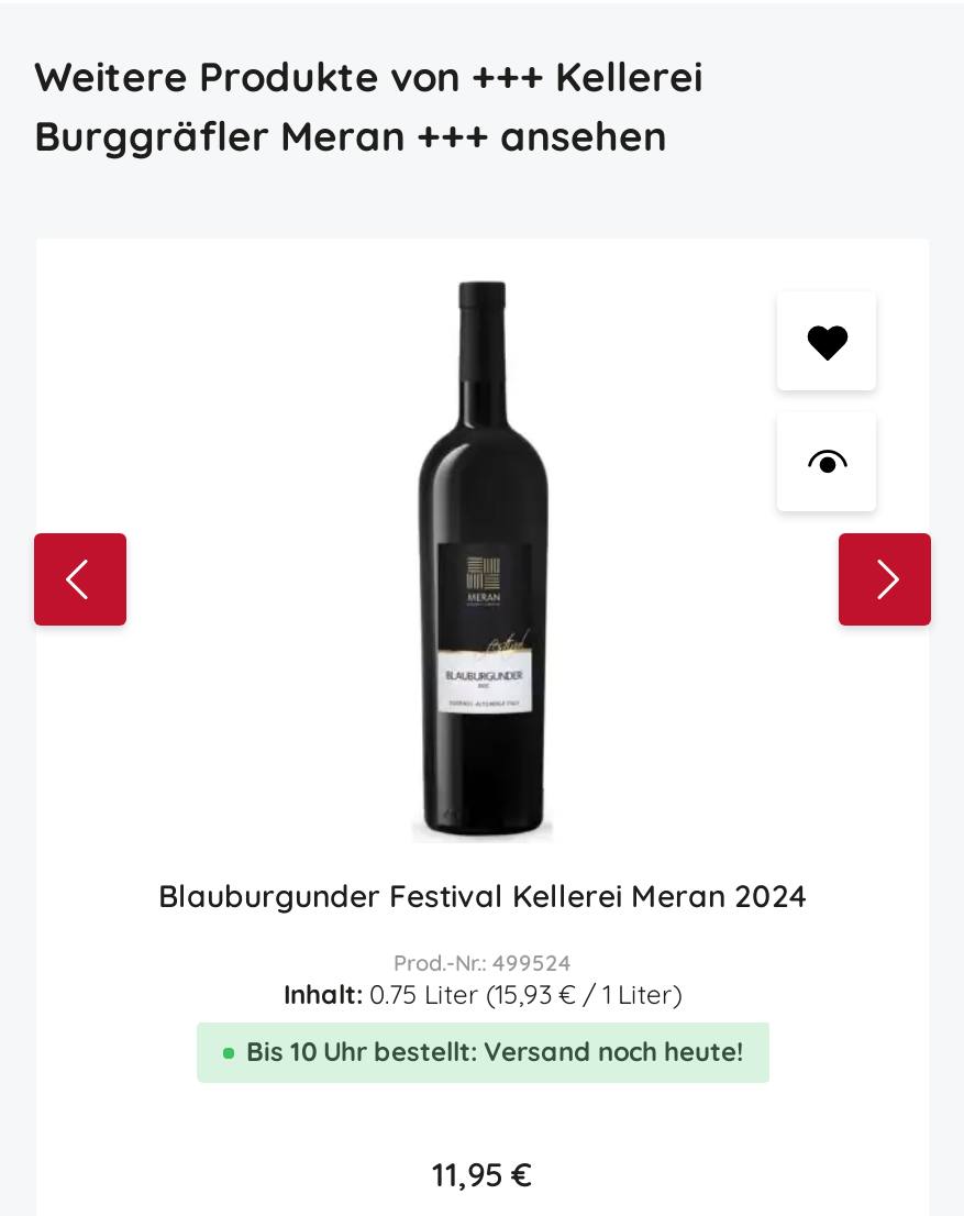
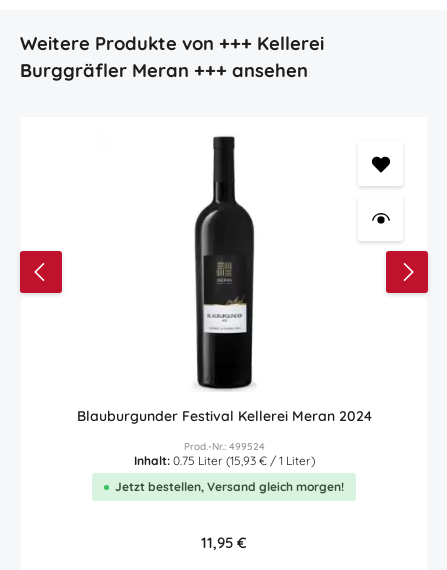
[246,1036,743,1069] Bis 10 Uhr bestellt: Versand noch heute! -> [115,479,344,494] Jetzt bestellen, Versand gleich morgen!

